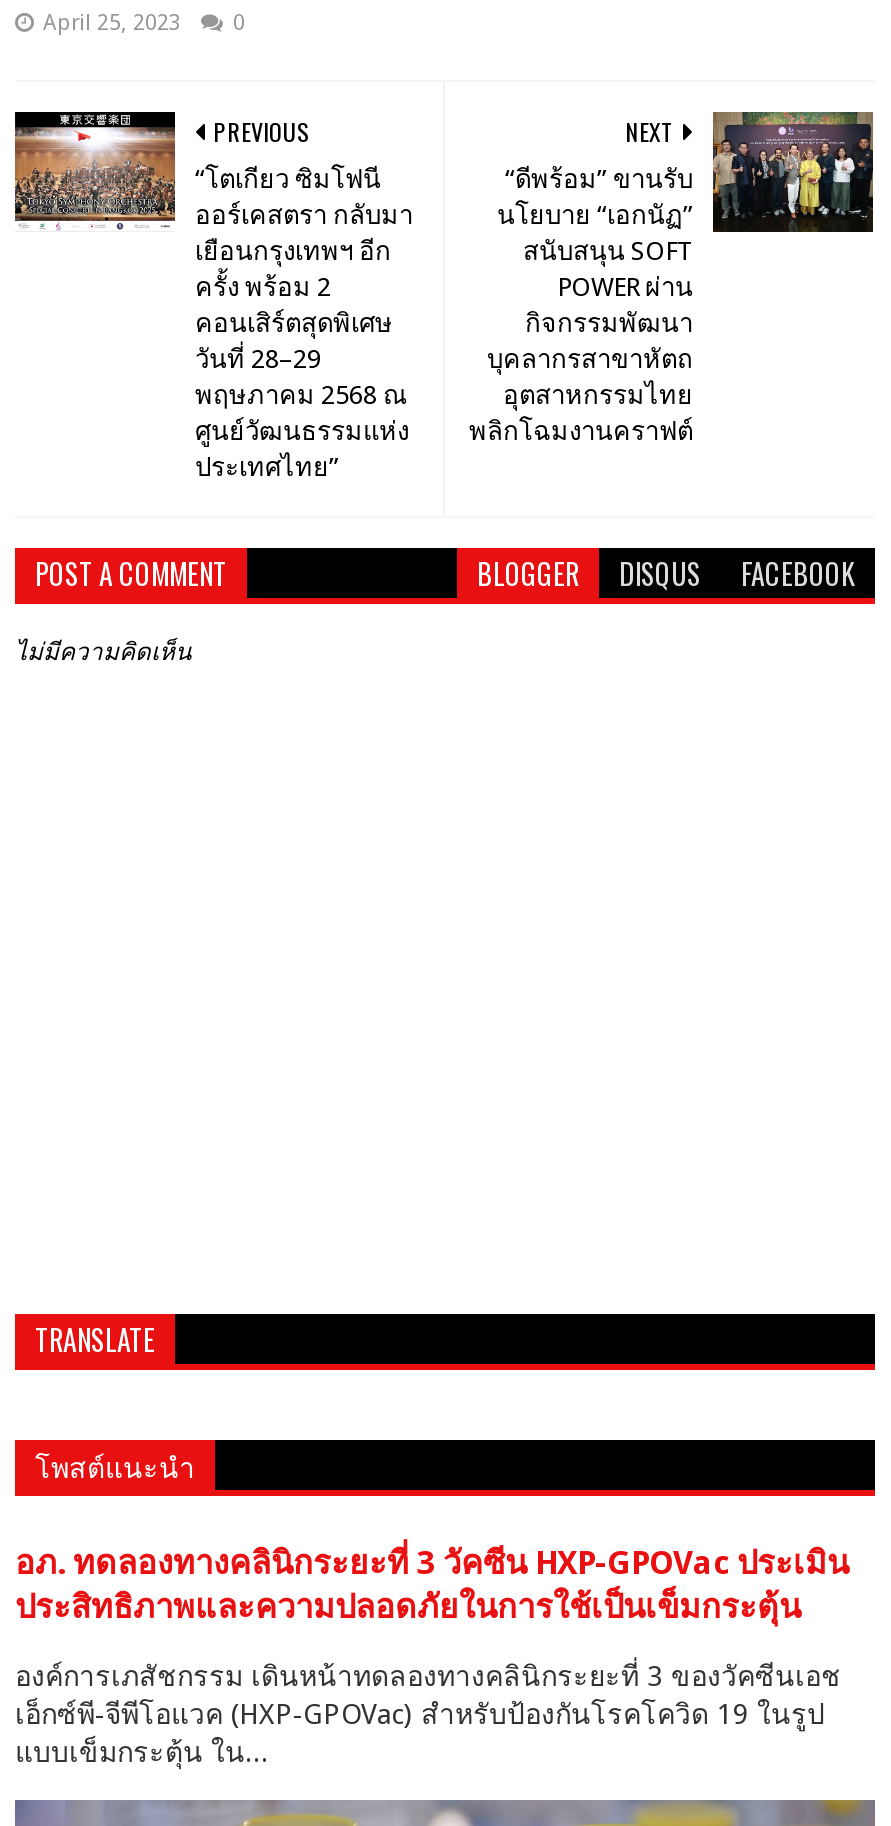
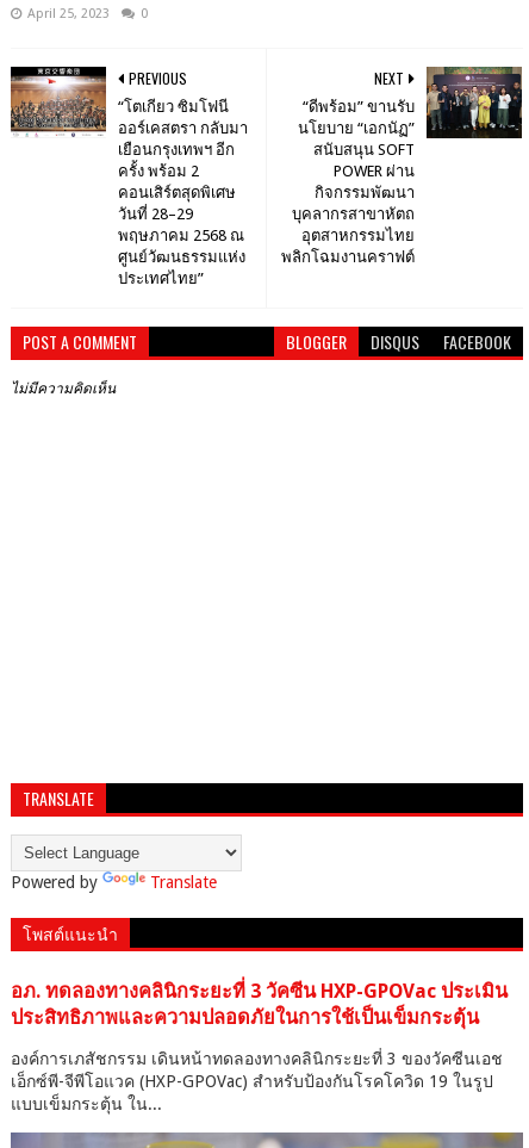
none -> [11,873,217,892] Powered by | Translate

